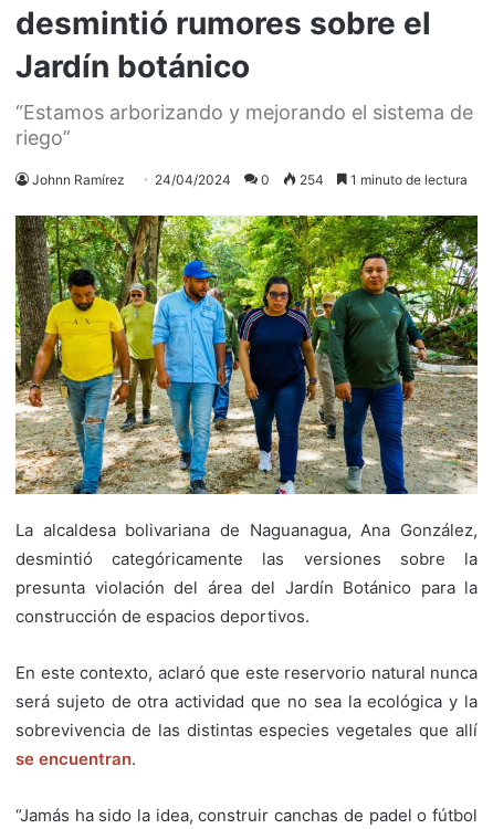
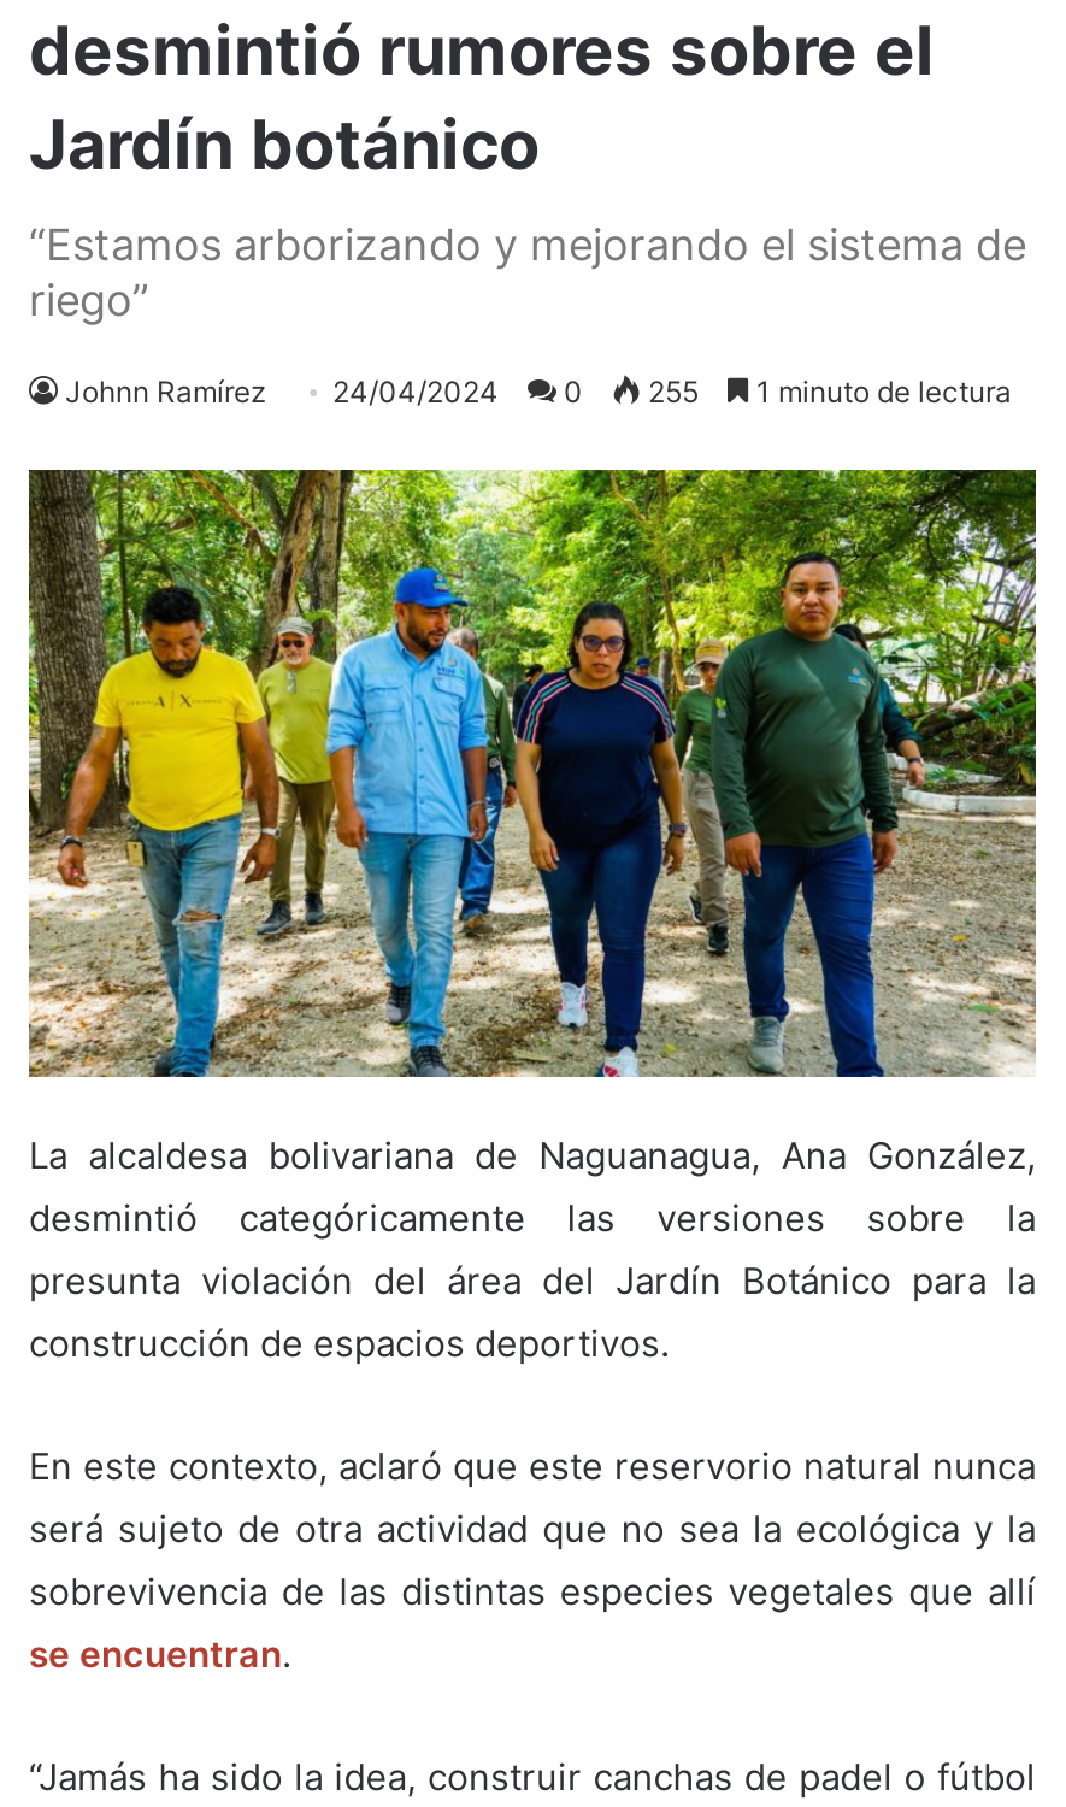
[32,171,468,188] Johnn Ramírez 24/04/2024 0 254 1 minuto de lectura -> [65,373,1012,409] Johnn Ramírez 24/04/2024 0 255 1 minuto de lectura

